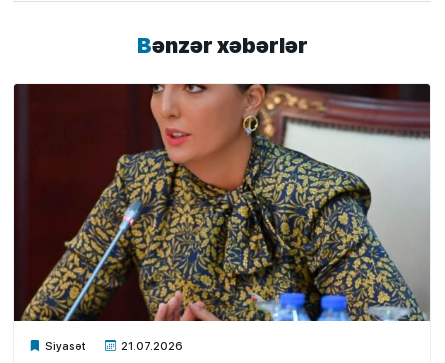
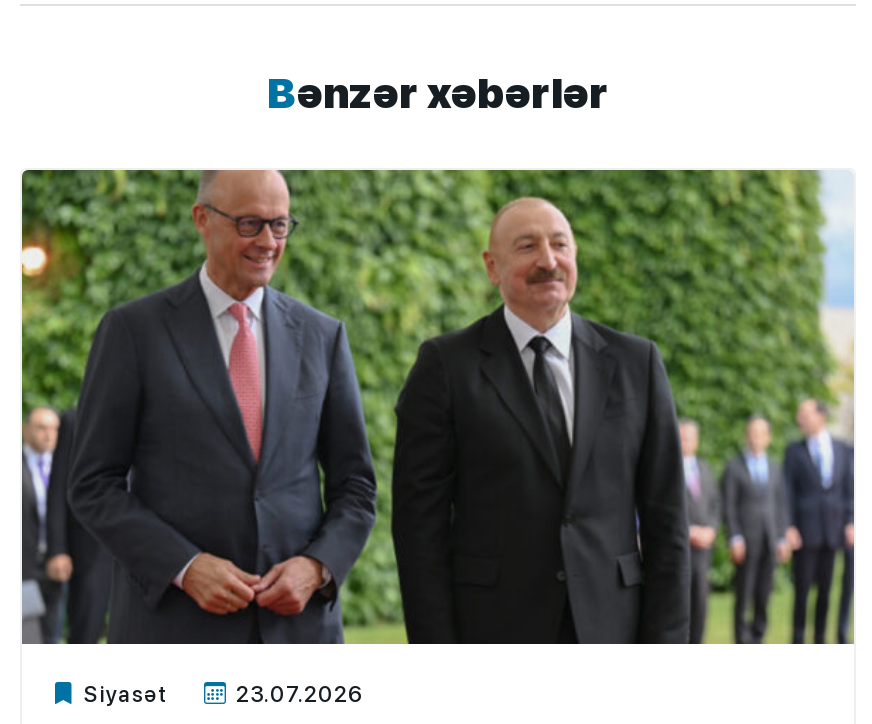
[13,83,431,353] [image] | 21.07.2026 -> [20,168,854,709] [image] | 23.07.2026

